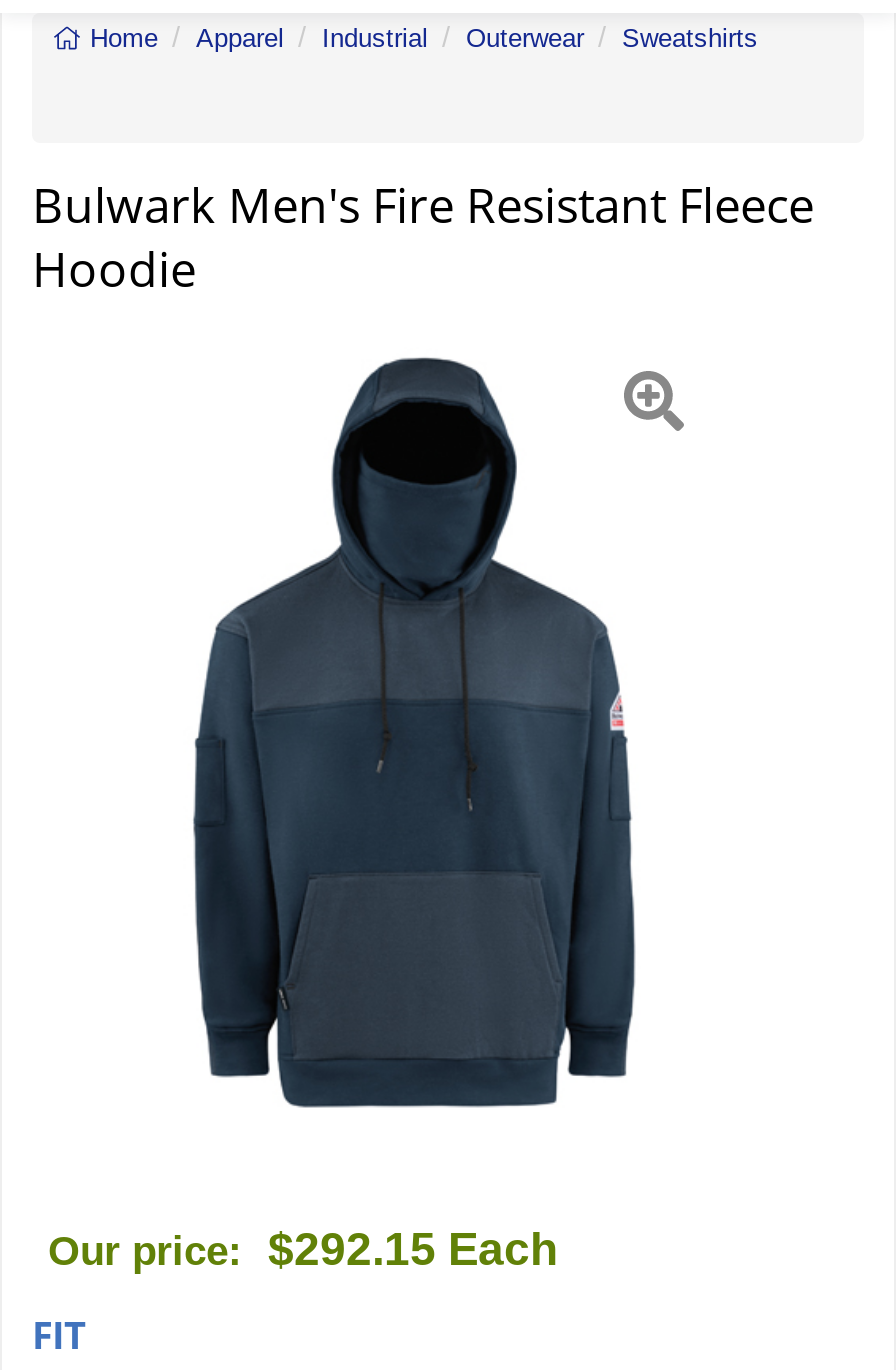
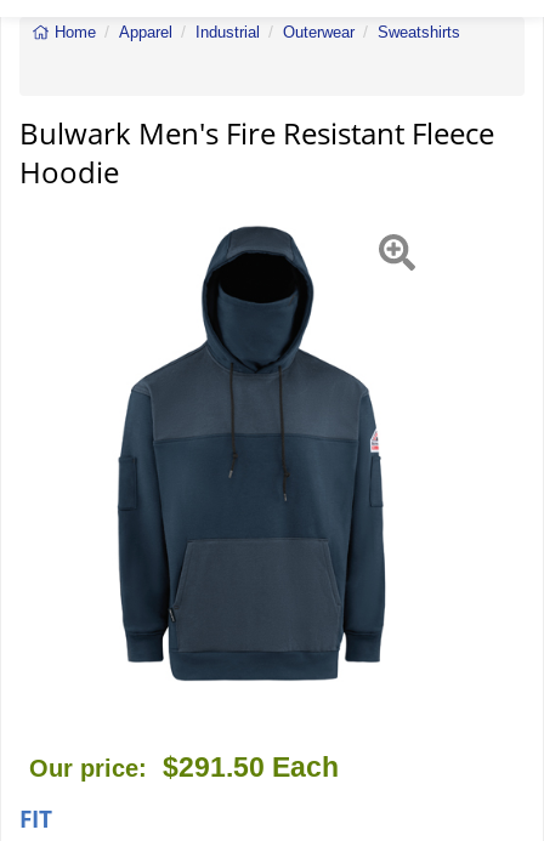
[48,1223,558,1275] Our price: $292.15 Each -> [29,751,339,783] Our price: $291.50 Each

